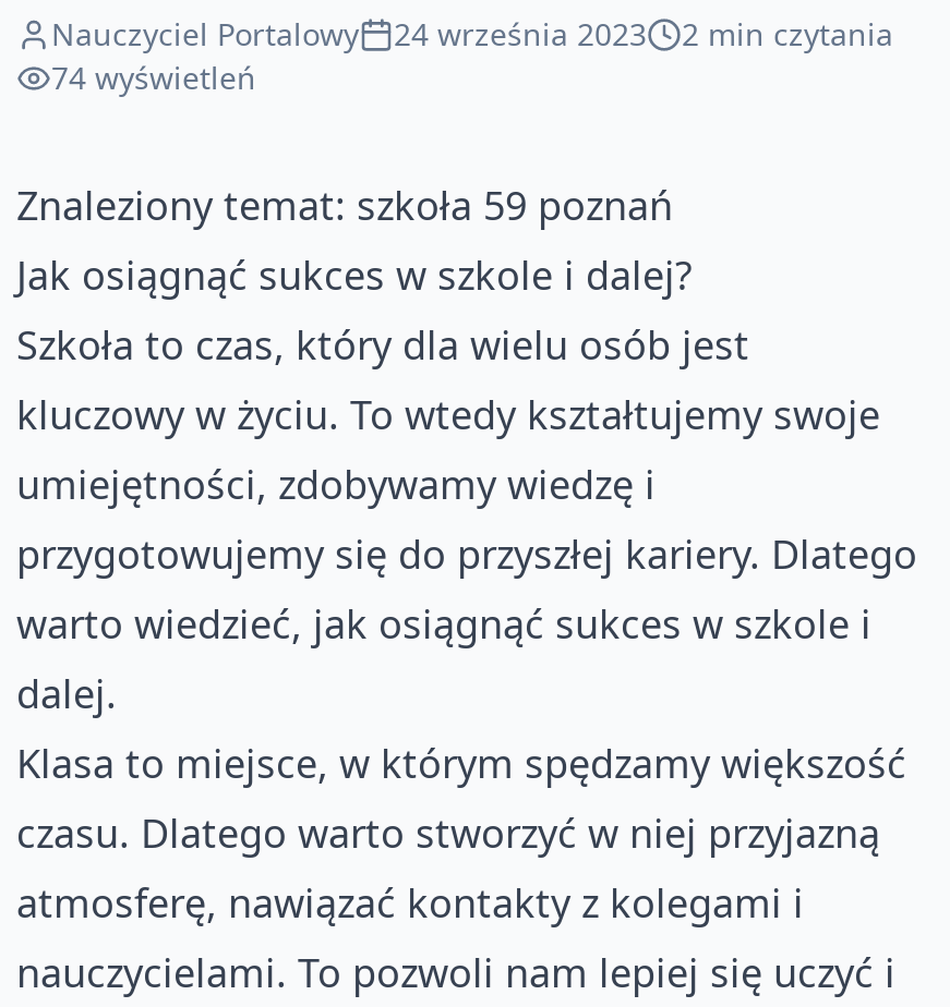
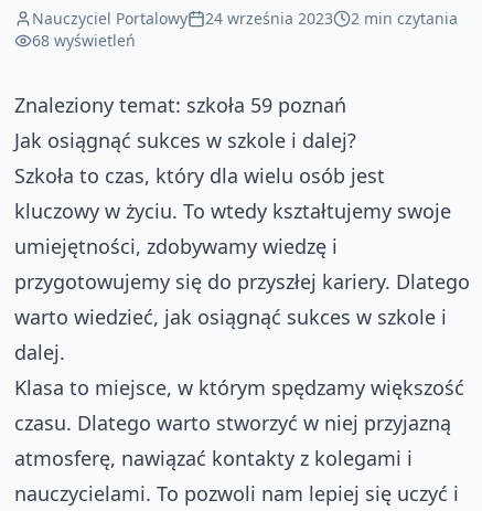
[51,57,256,98] 74 wyświetleń -> [32,30,136,51] 68 wyświetleń

